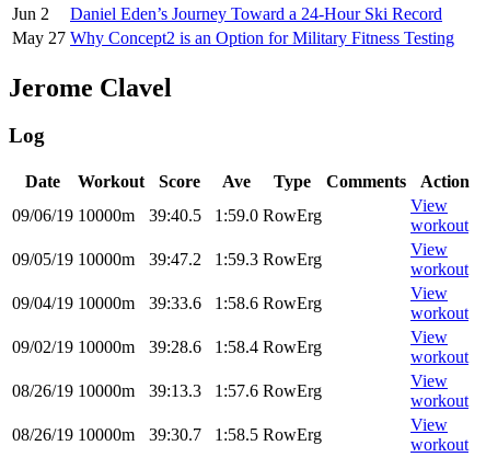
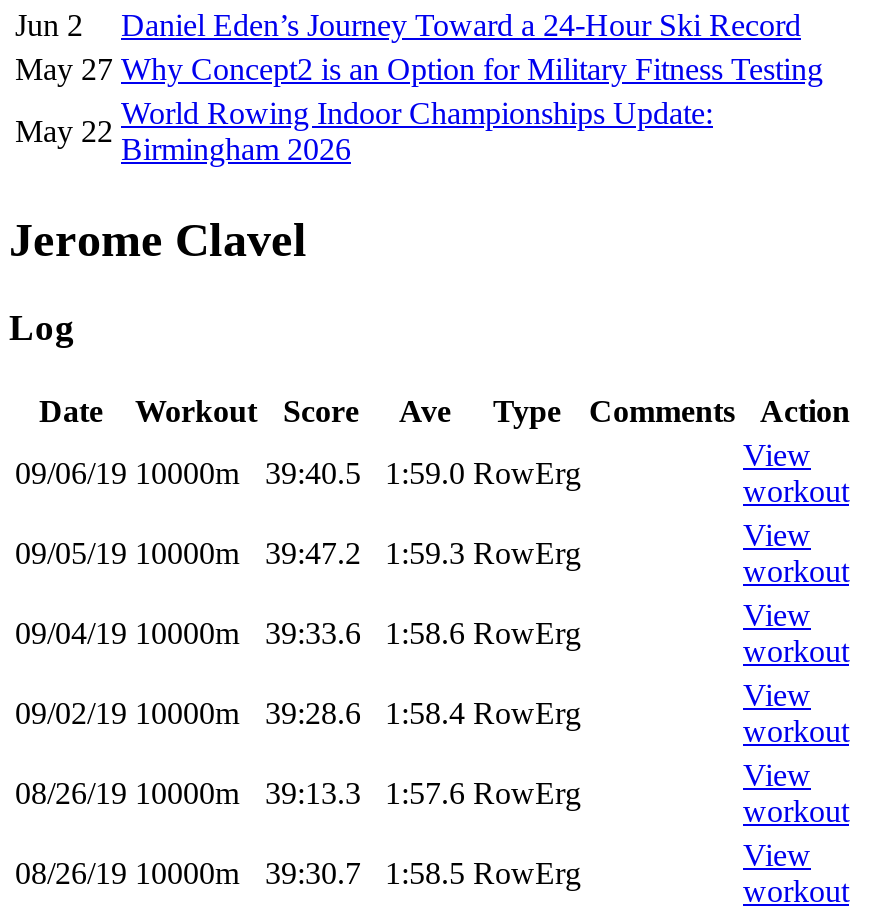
none -> [15,113,113,147] May 22
none -> [121,95,713,165] World Rowing Indoor Championships Update: | Birmingham 2026

